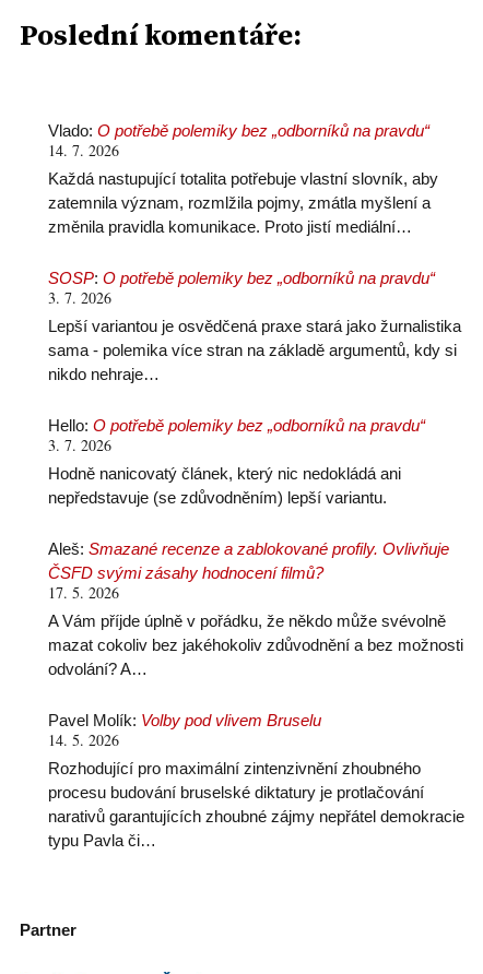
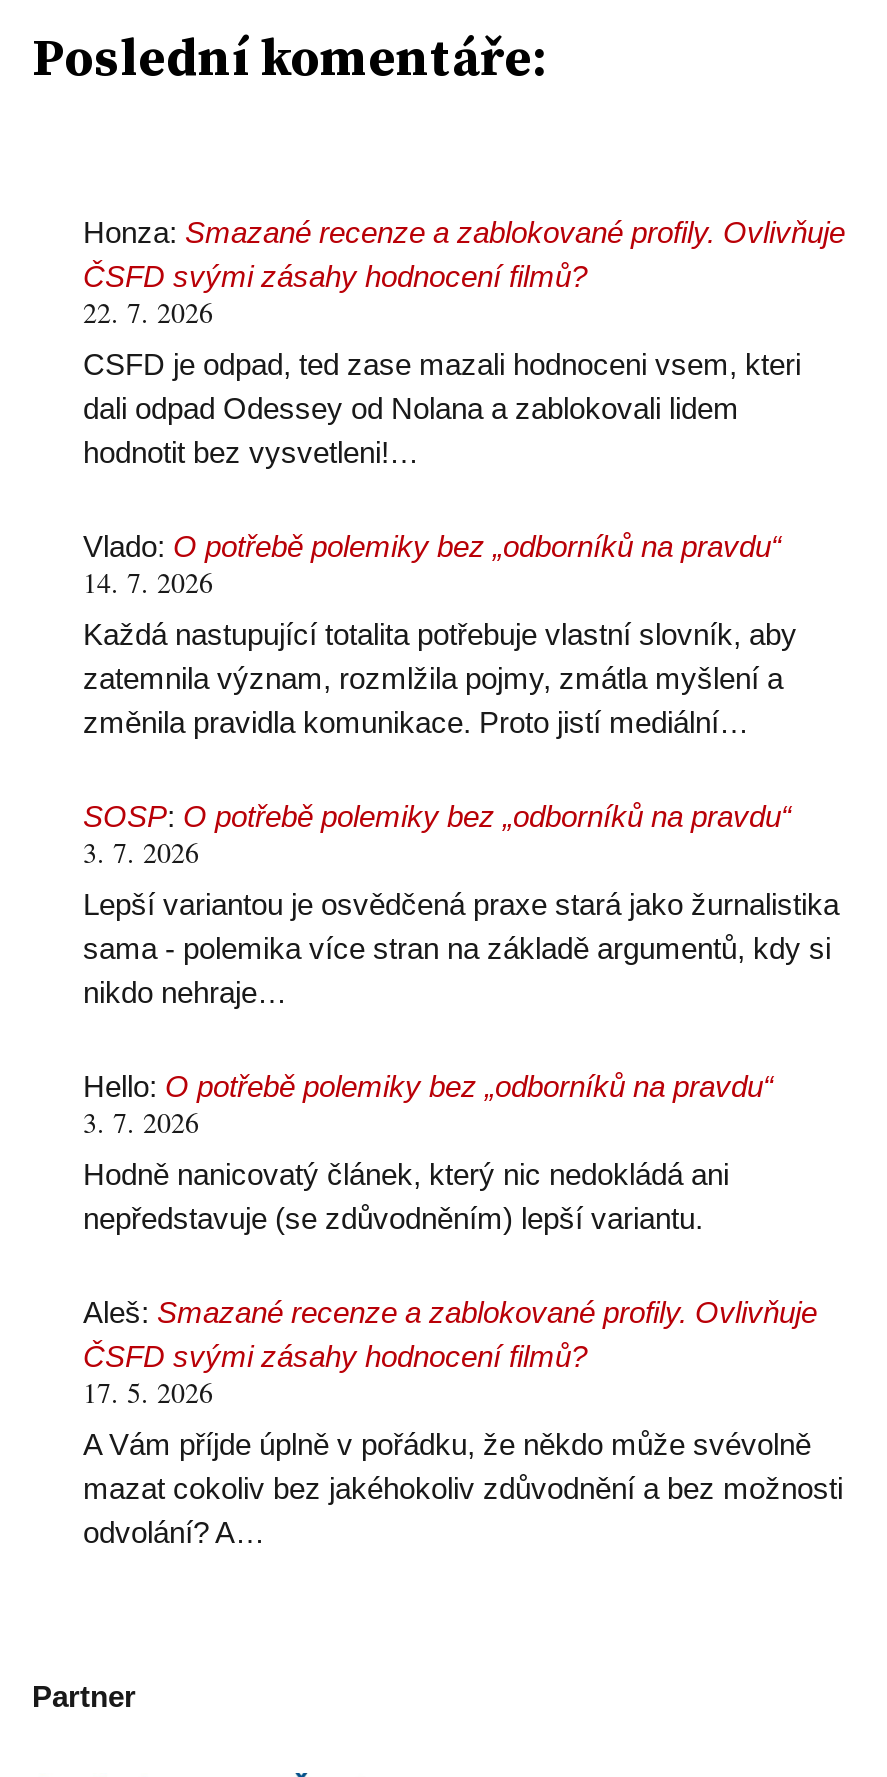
none -> [83,215,845,469] Honza: Smazané recenze a zablokované profily. Ovlivňuje | ČSFD svými zásahy hodnocení filmů? | 22. 7. 2026 | CSFD je odpad, ted zase mazali hodnoceni vsem, kteri | dali odpad Odessey od Nolana a zablokovali lidem | hodnotit bez vysvetleni!…
moved [48,121,463,678] -> [83,529,843,1549]: Vlado: O potřebě polemiky bez „odborníků na pravdu“ | 14. 7. 2026 | Každá nastupující totalita potřebuje vlastní slovník, aby | ... | mazat cokoliv bez jakéhokoliv zdůvodnění a bez možnosti | odvolání? A…
[48,711,464,849] Pavel Molík: Volby pod vlivem Bruselu | 14. 5. 2026 | Rozhodující pro maximální zintenzivnění zhoubného | procesu budování bruselské diktatury je protlačování | narativů garantujících zhoubné zájmy nepřátel demokracie | typu Pavla či… -> none

